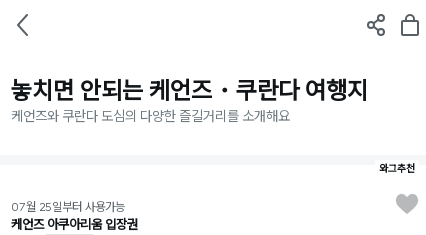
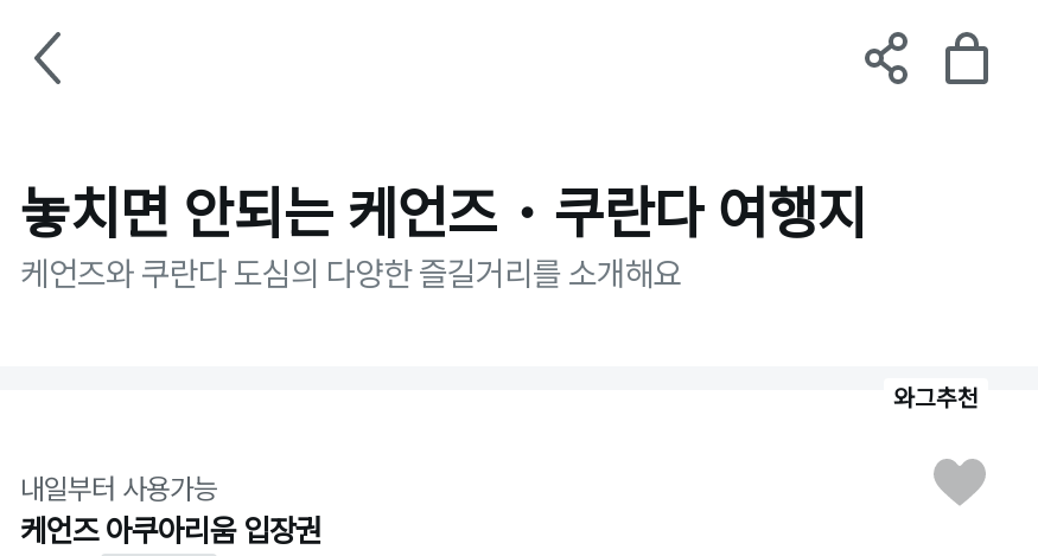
[11,199,125,214] 07월 25일부터 사용가능 -> [20,471,217,506] 내일부터 사용가능

